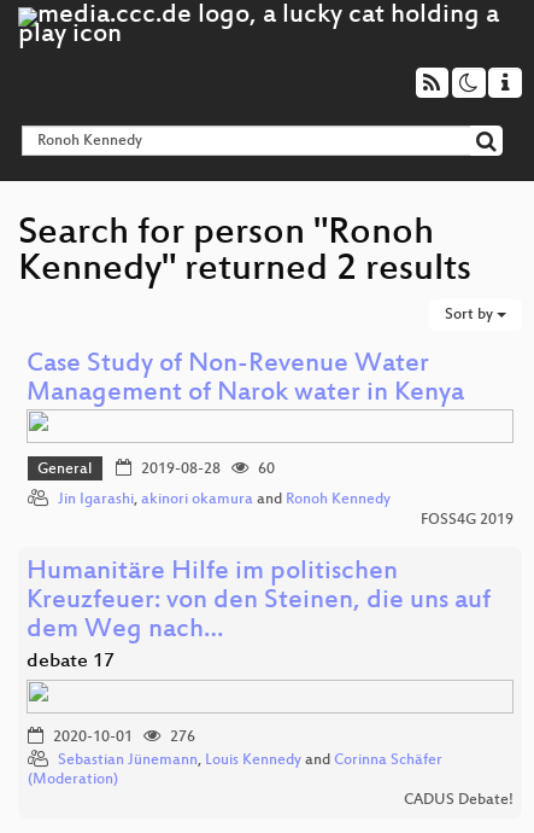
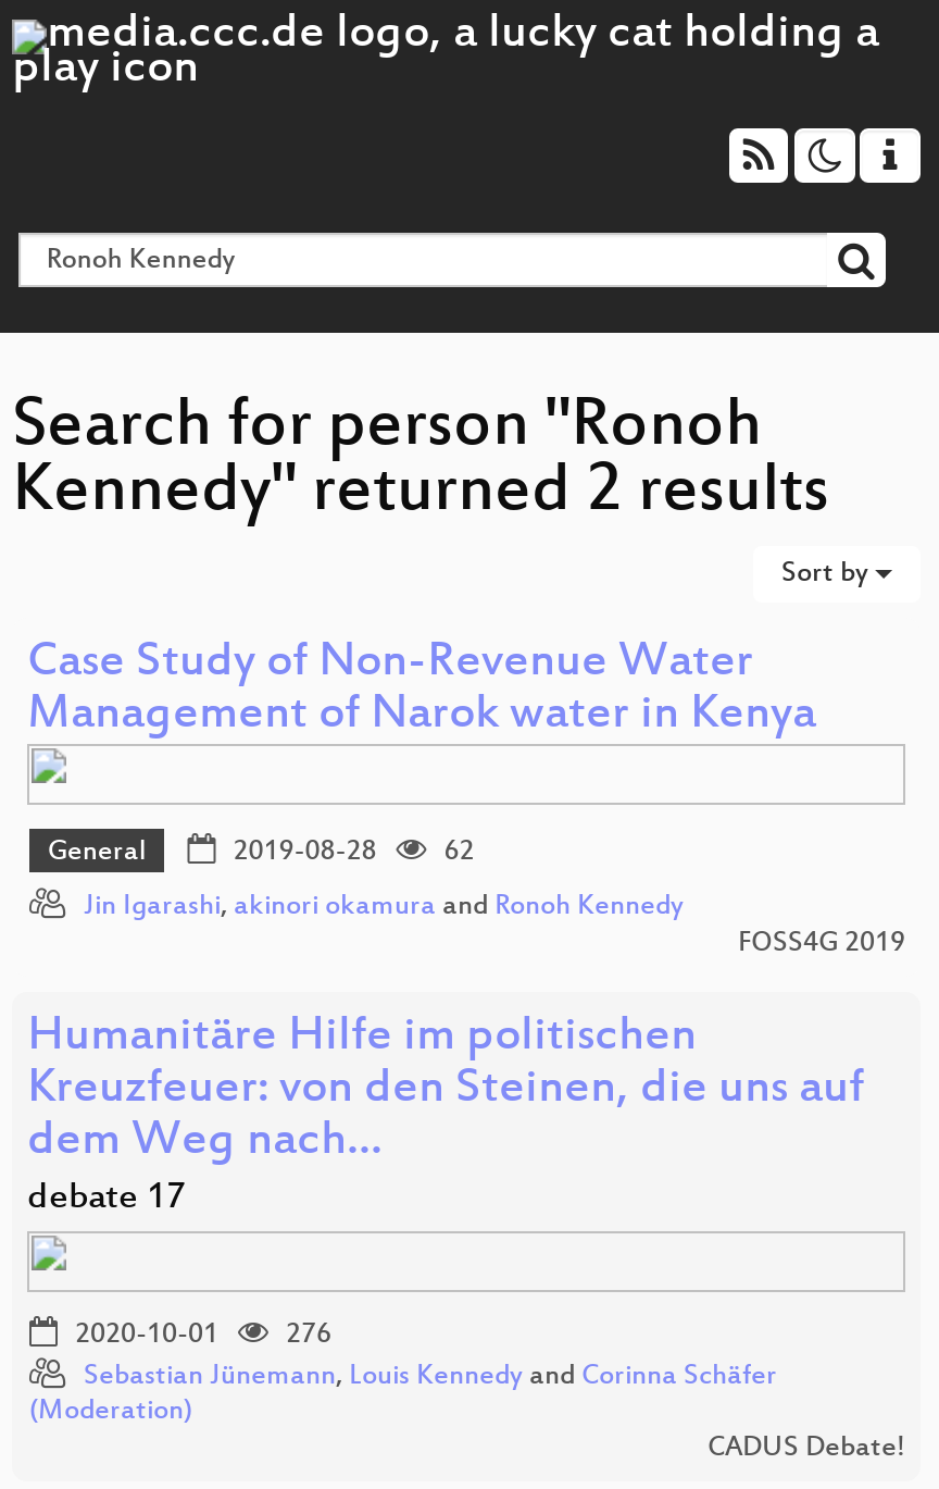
[137,461,275,478] 2019-08-28 60 -> [227,838,474,868] 2019-08-28 62

